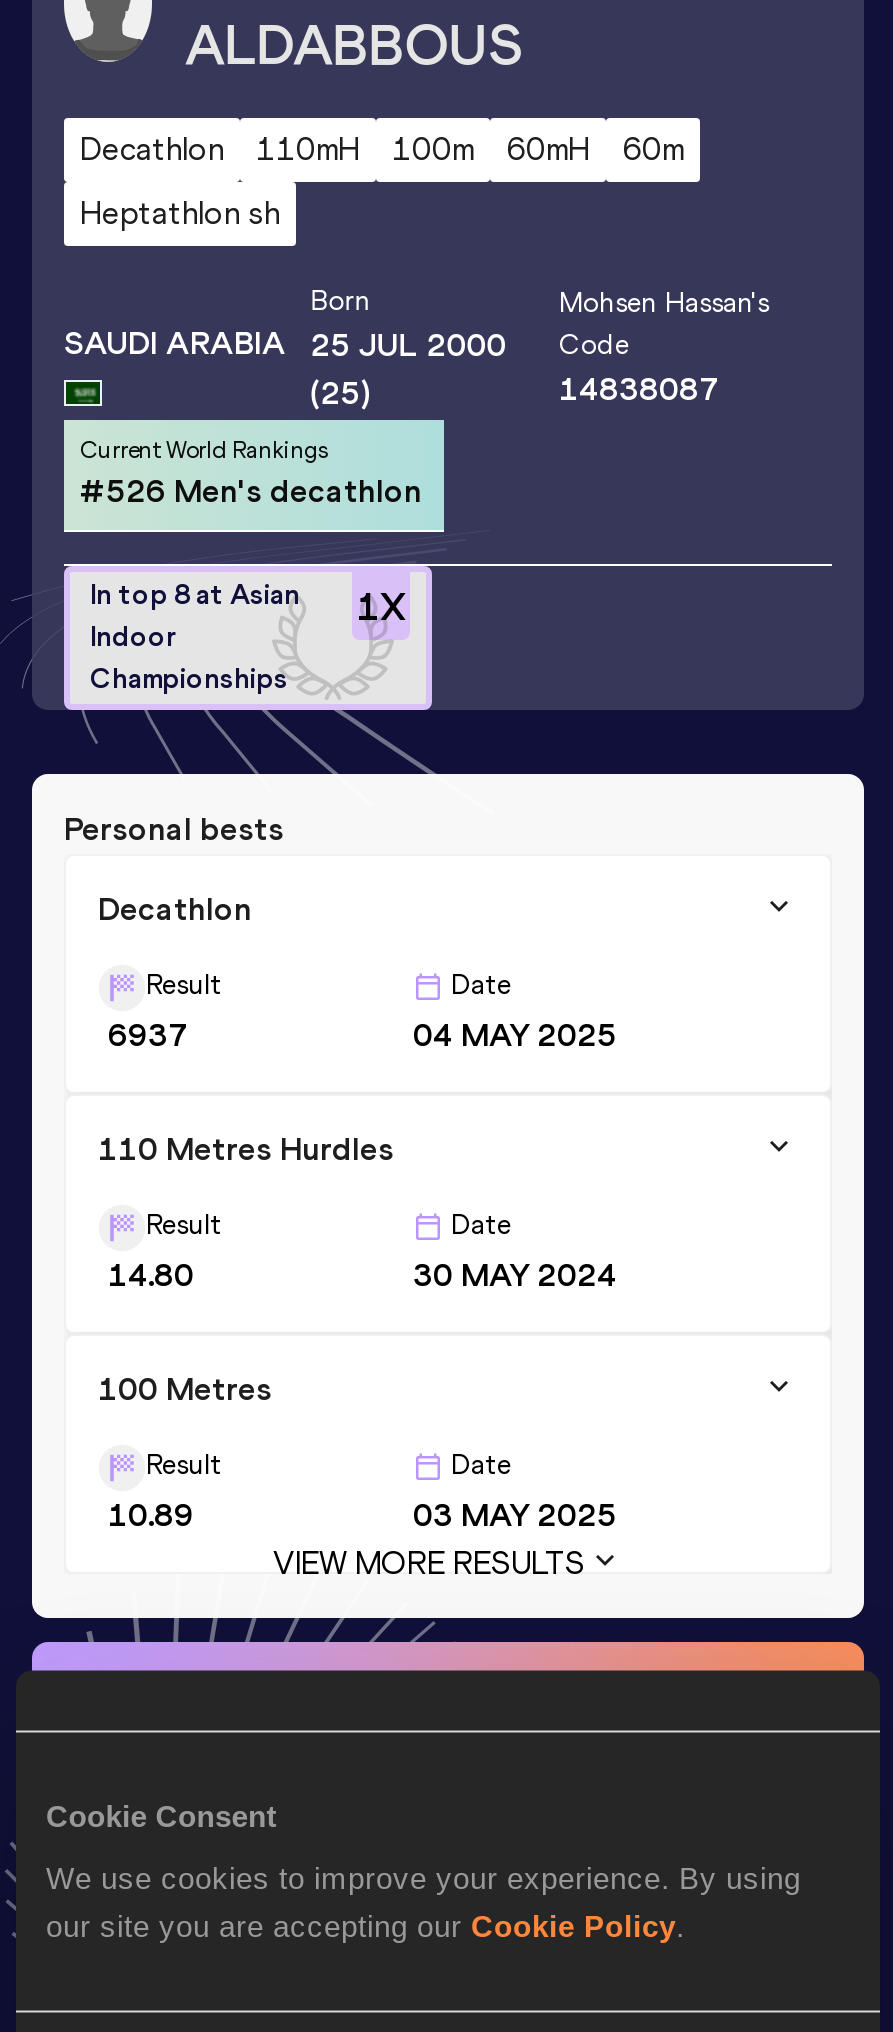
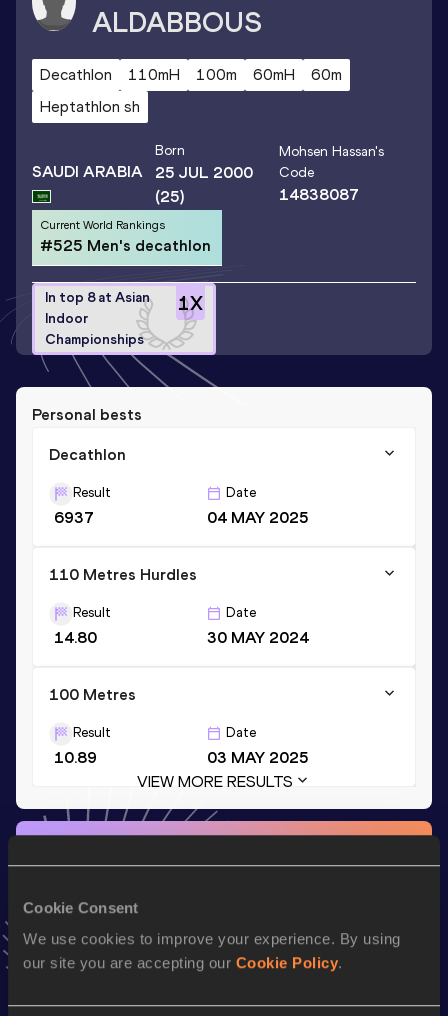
[80,472,422,510] #526 Men's decathlon -> [40,236,211,255] #525 Men's decathlon

